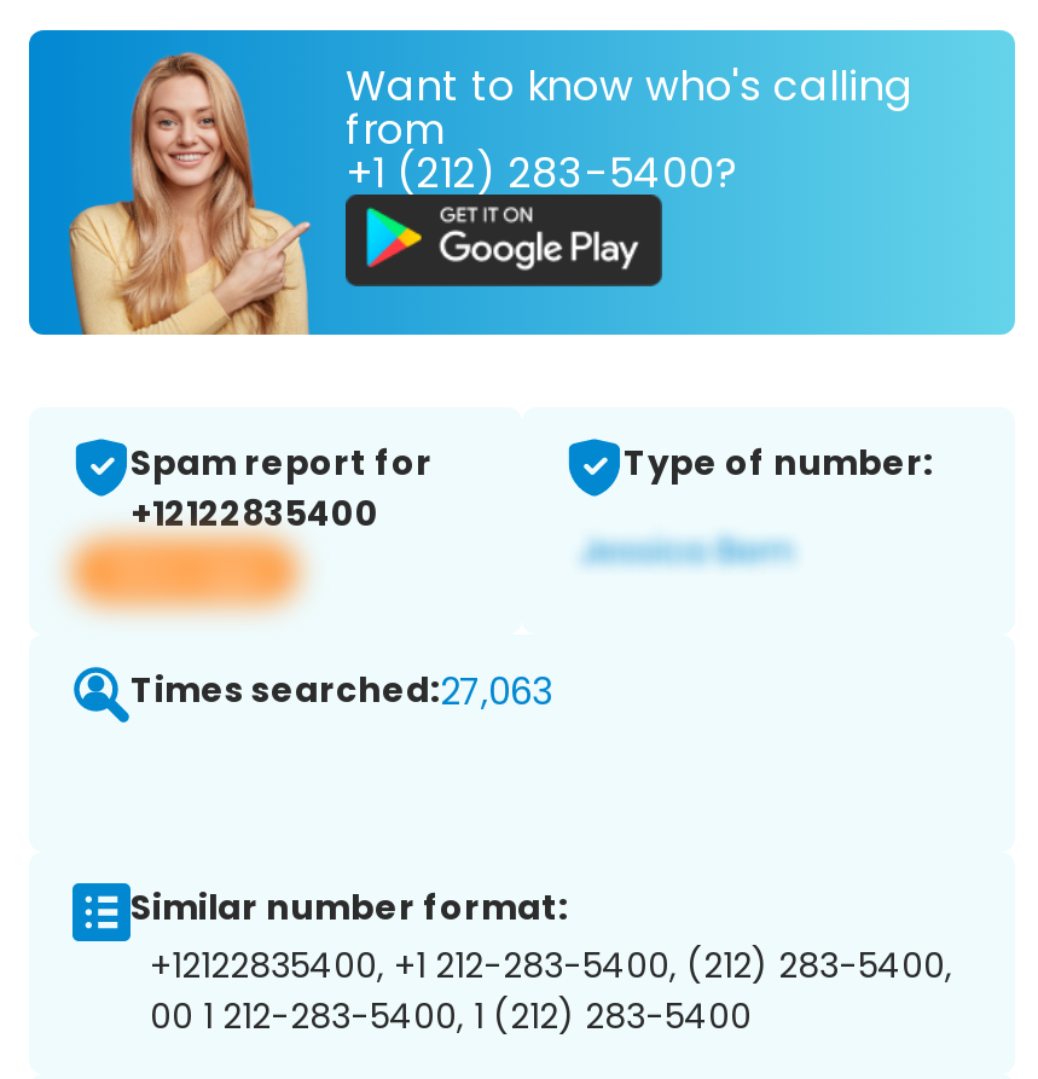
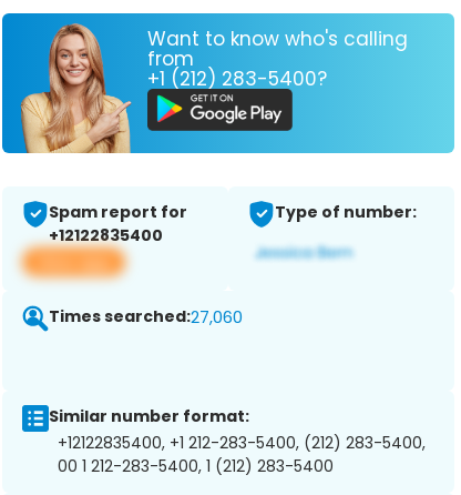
[131,666,553,717] Times searched:27,063 -> [49,305,243,329] Times searched:27,060

